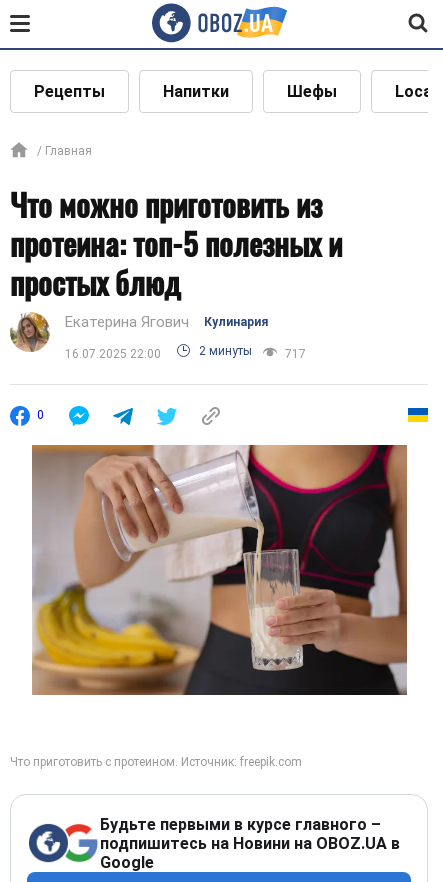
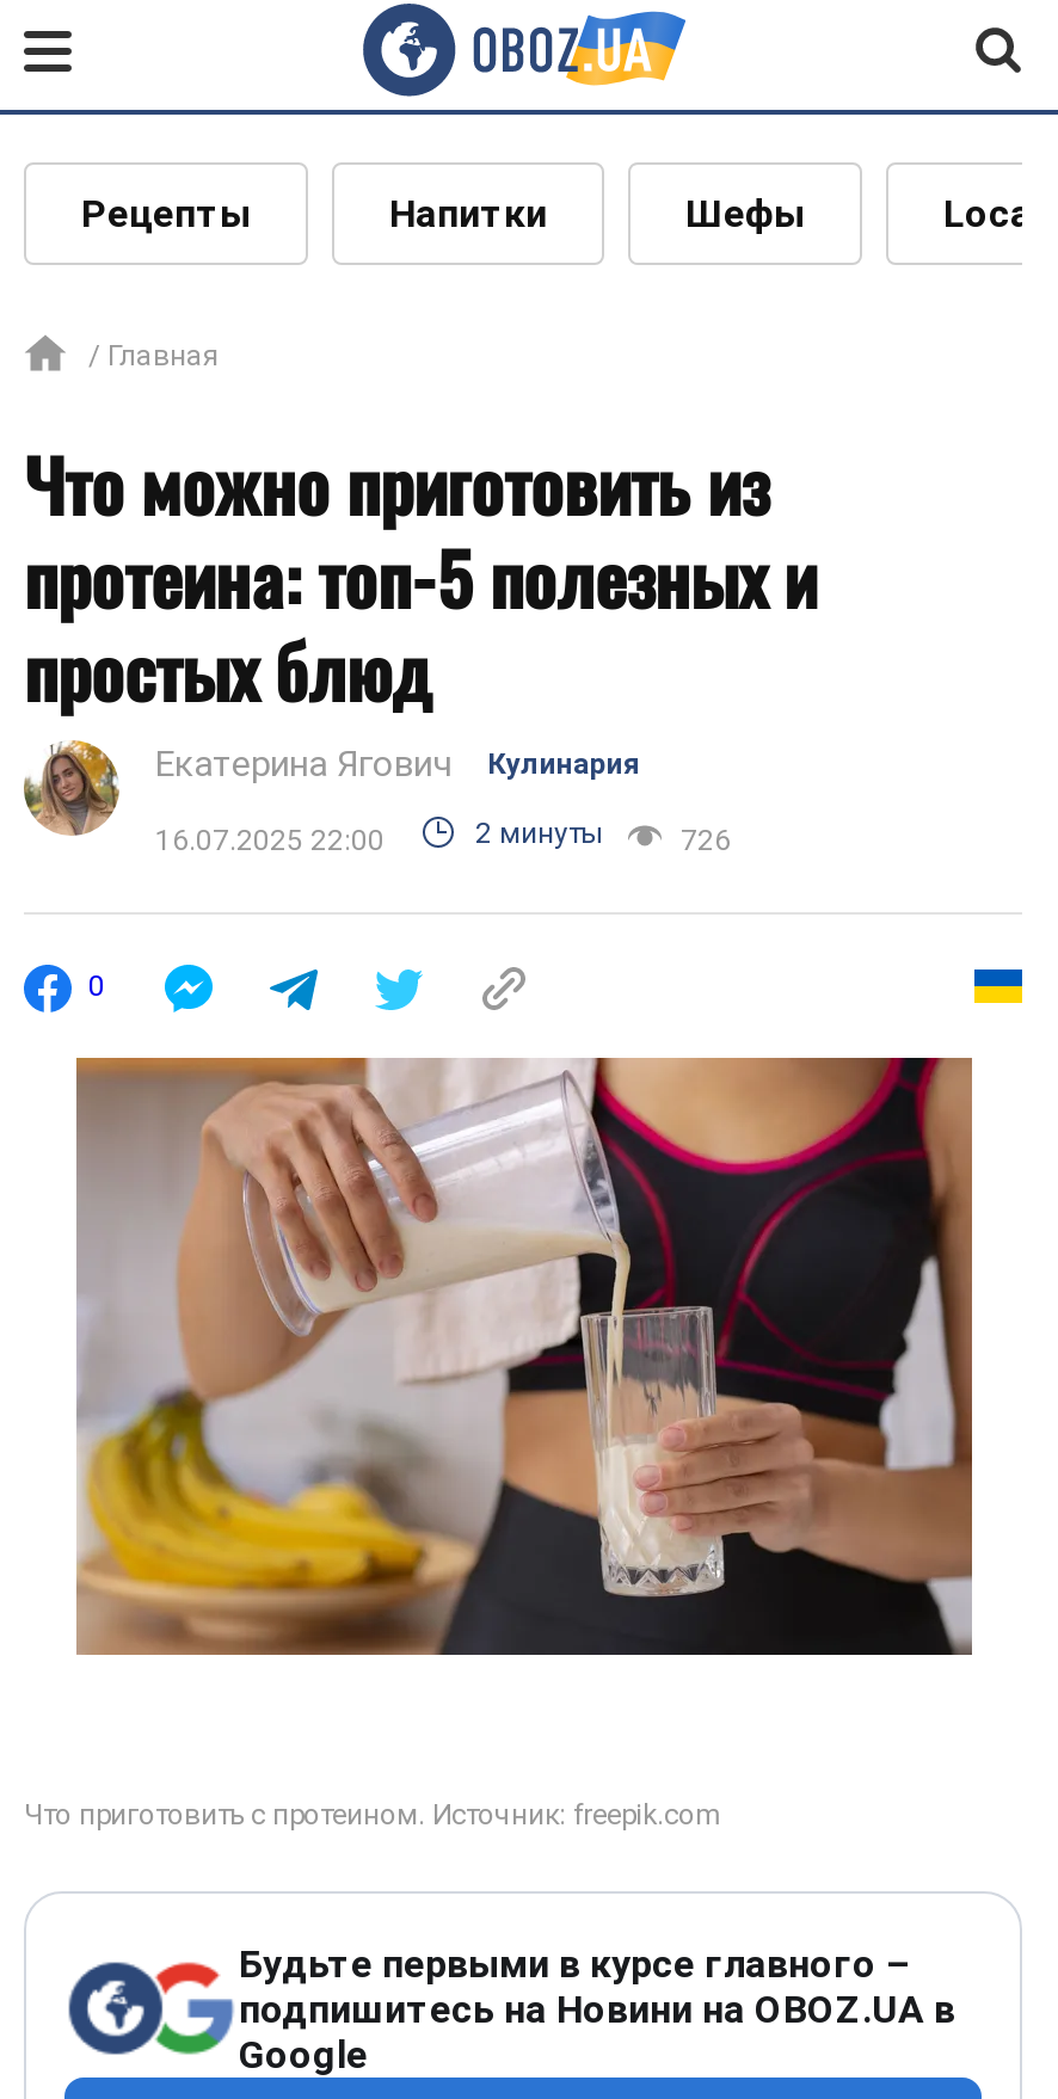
[285,346,306,360] 717 -> [681,823,731,856] 726

